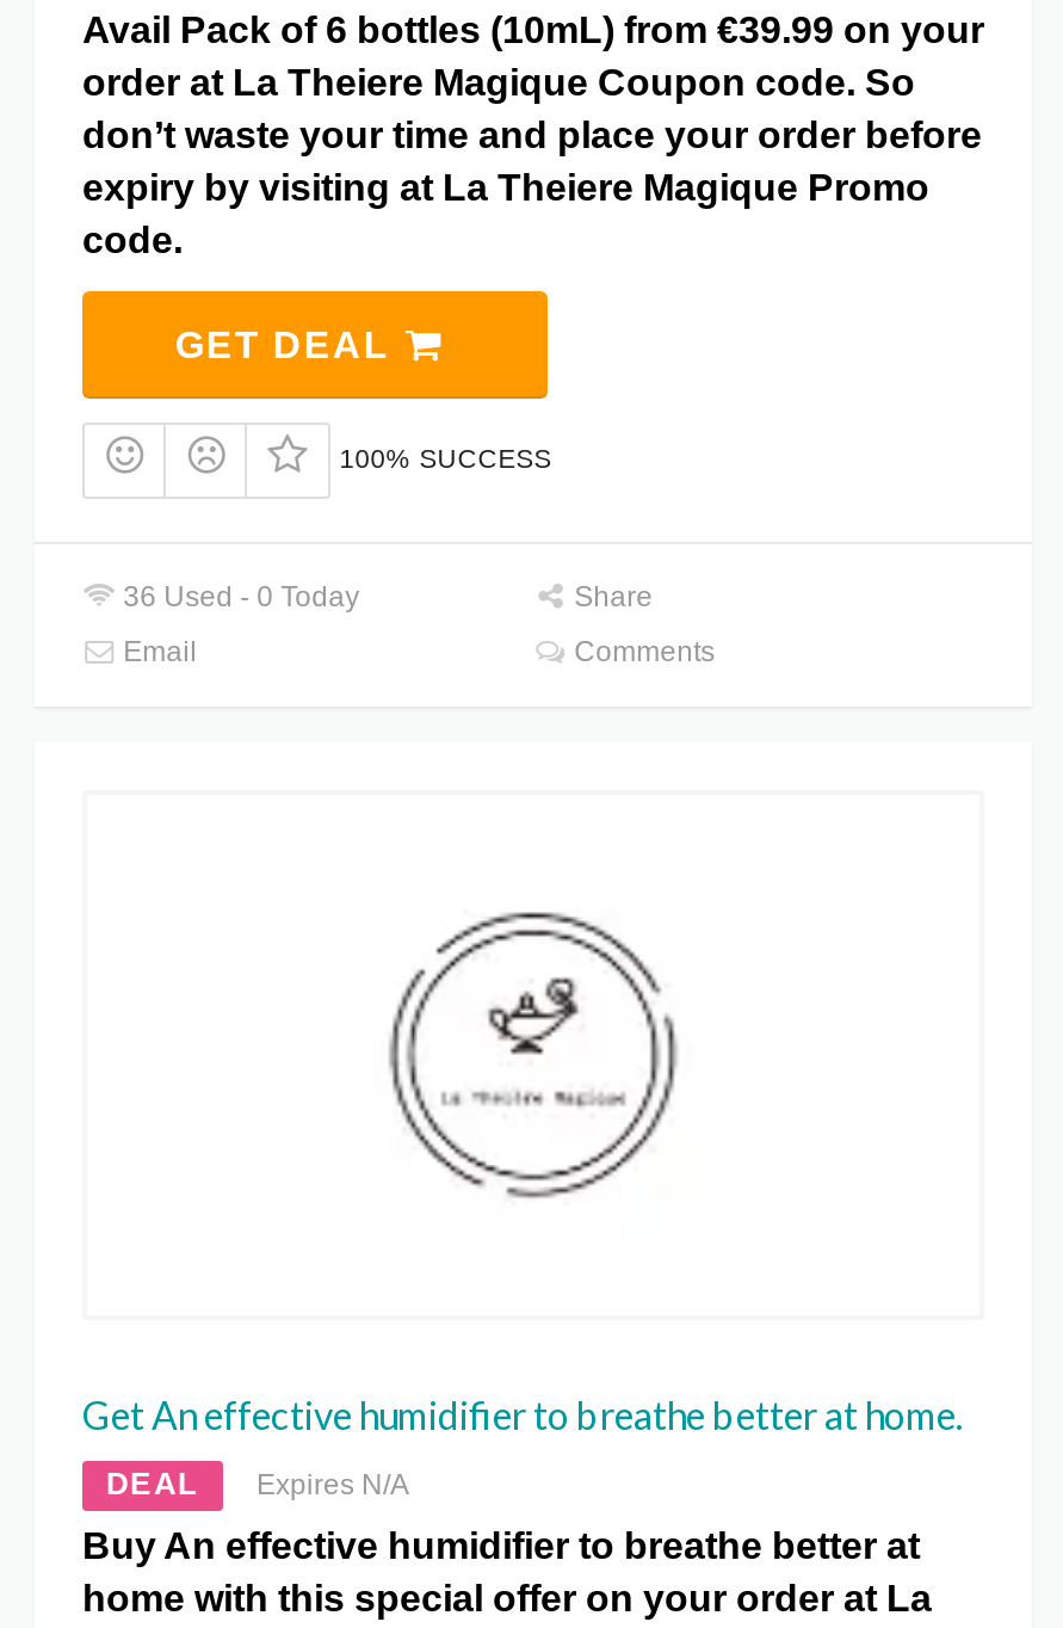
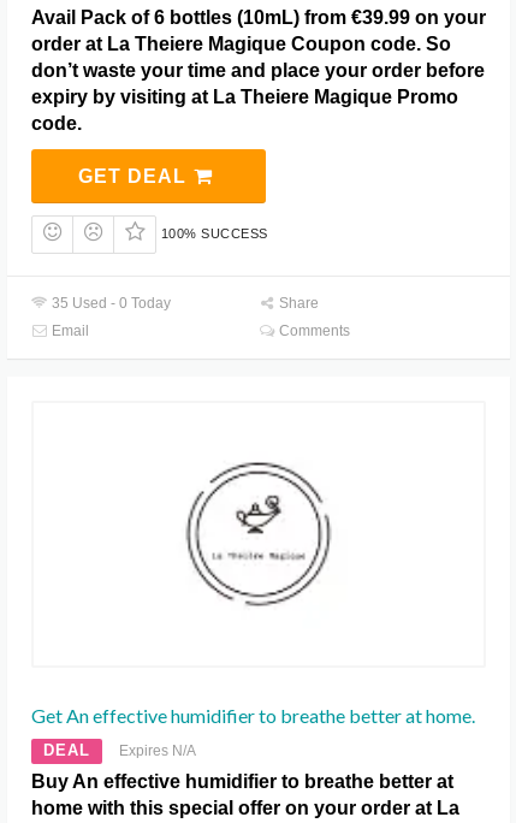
[116,579,360,613] 36 Used - 0 Today -> [48,294,171,311] 35 Used - 0 Today

